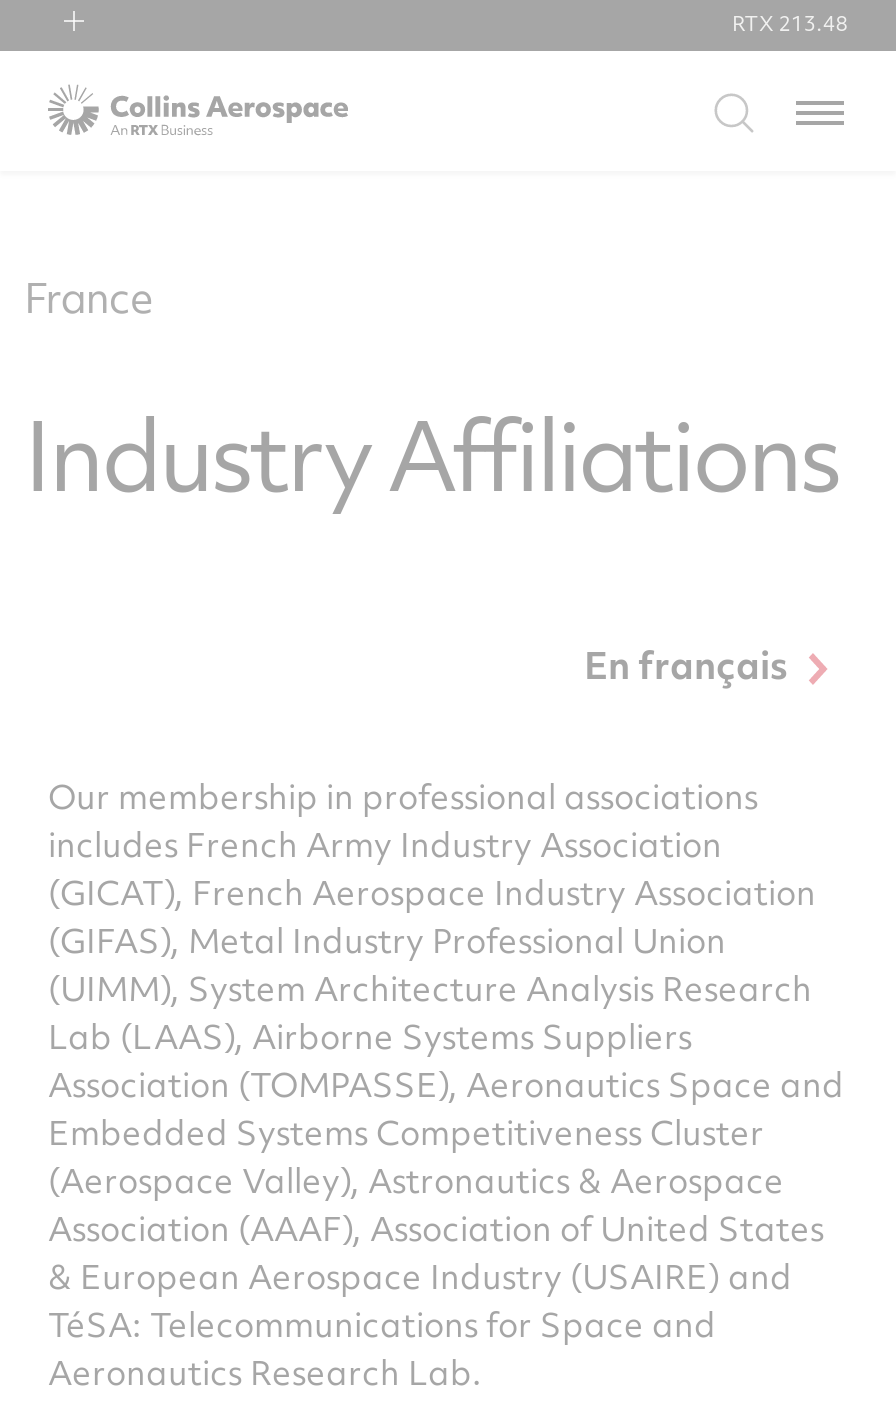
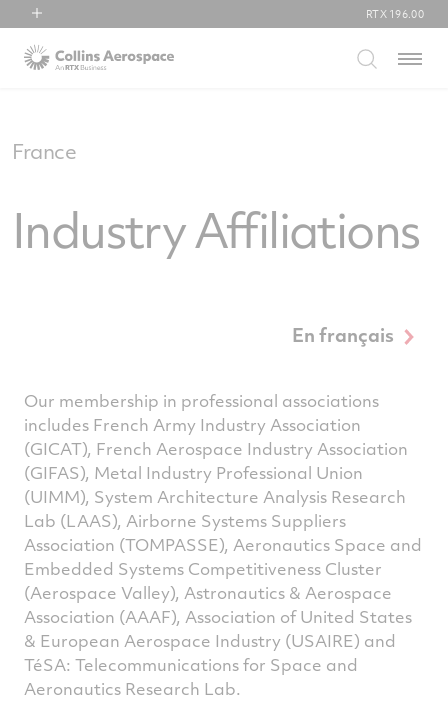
[732,9,848,37] RTX 213.48 -> [366,7,424,21] RTX 196.00

